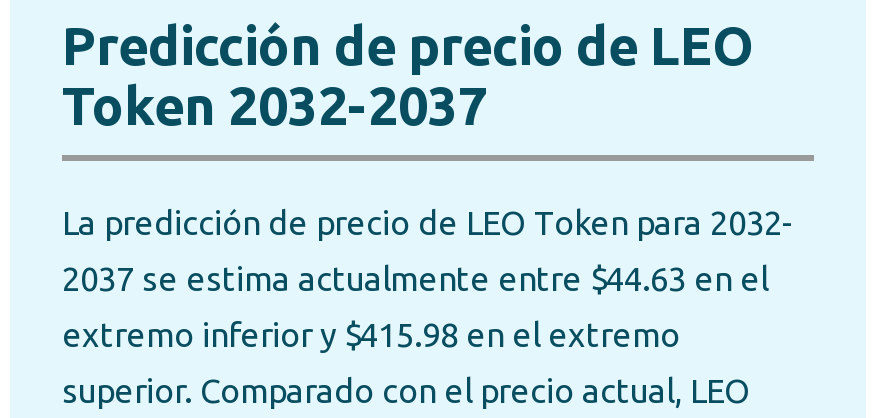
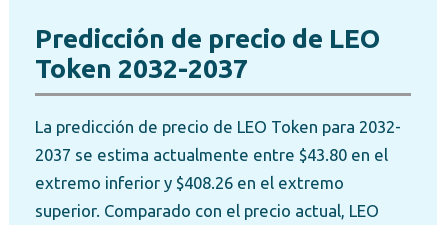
[62,259,768,297] 2037 se estima actualmente entre $44.63 en el -> [35,145,388,164] 2037 se estima actualmente entre $43.80 en el
[62,315,680,353] extremo inferior y $415.98 en el extremo -> [35,173,344,192] extremo inferior y $408.26 en el extremo

